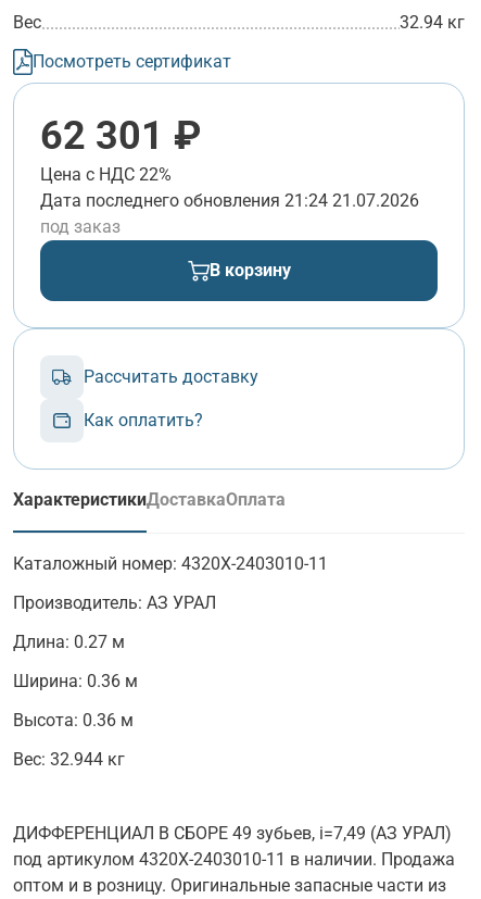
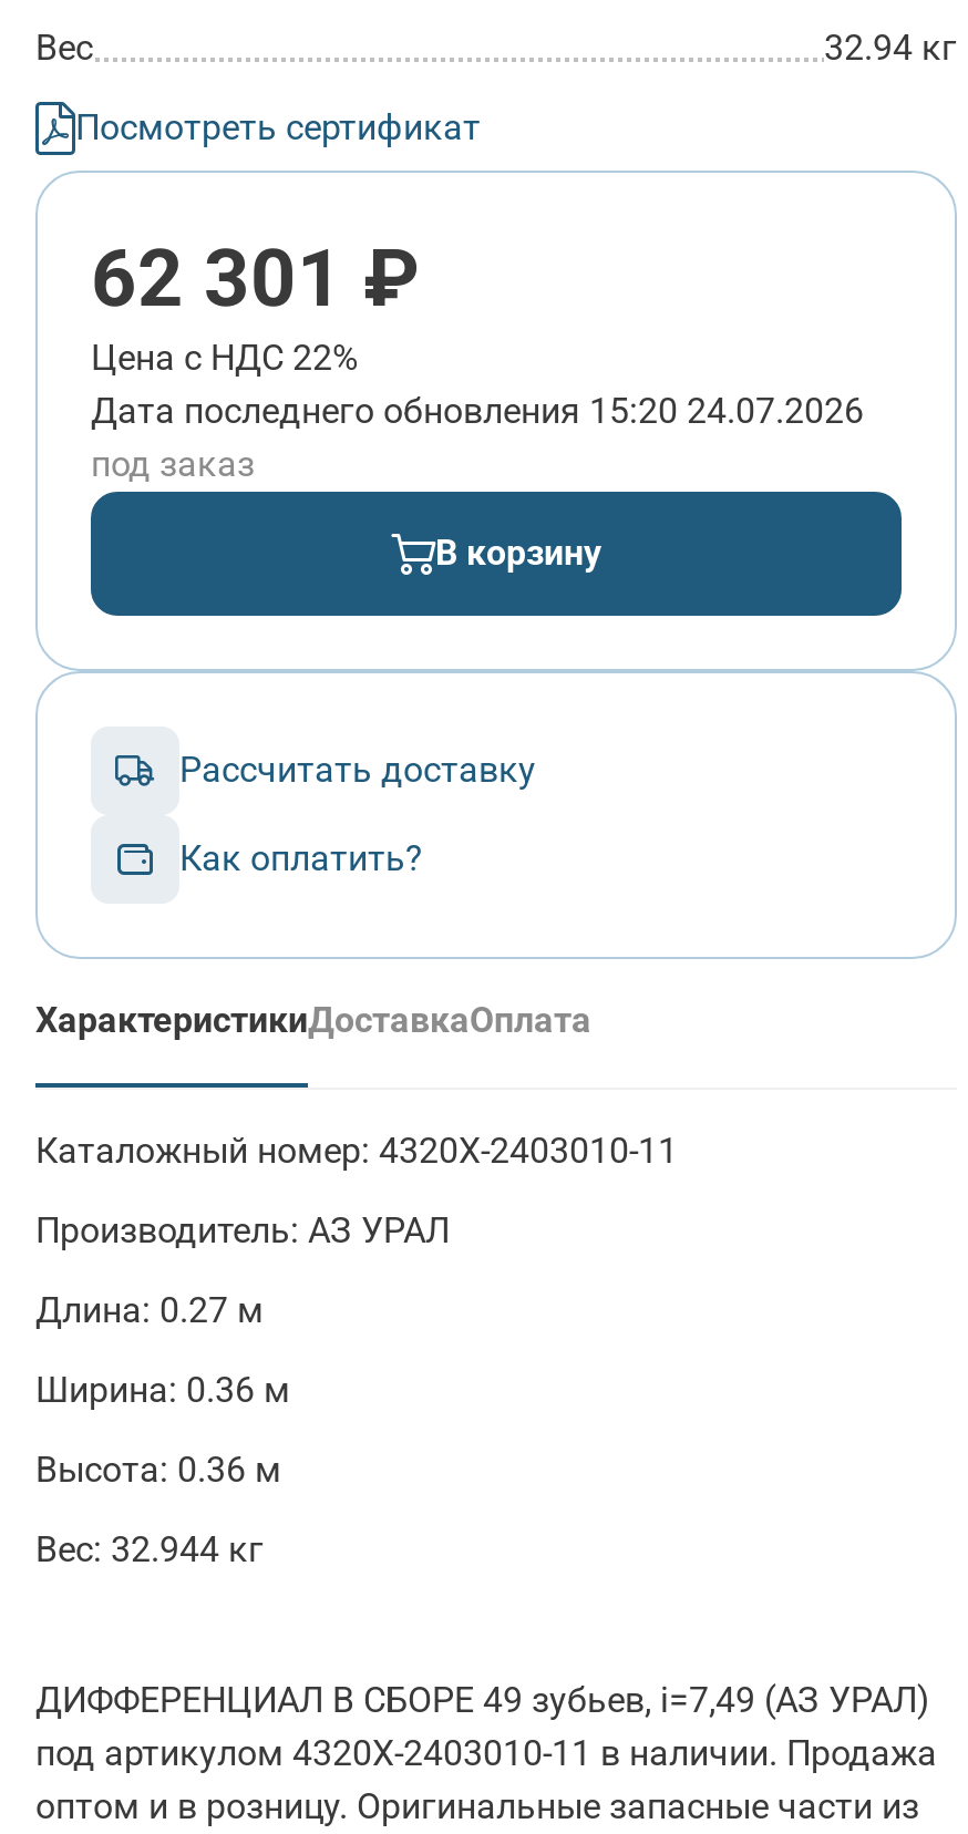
[40,190,419,211] Дата последнего обновления 21:24 21.07.2026 -> [91,390,864,432] Дата последнего обновления 15:20 24.07.2026

